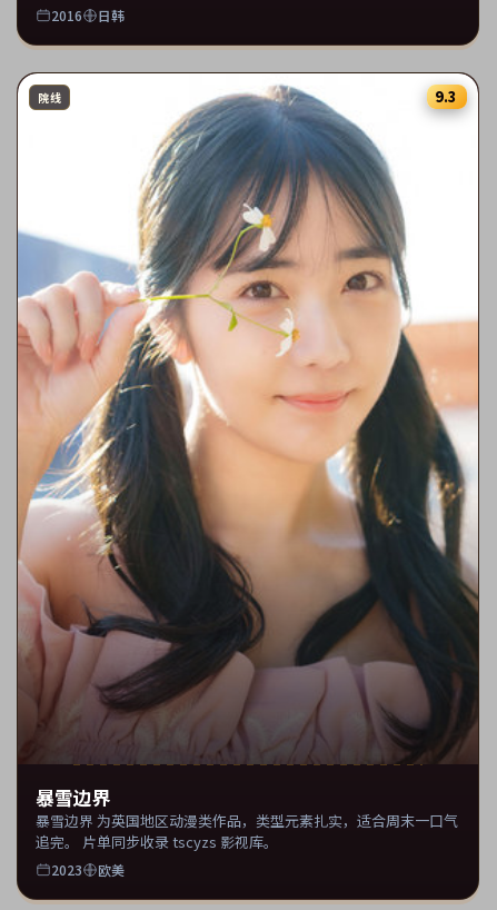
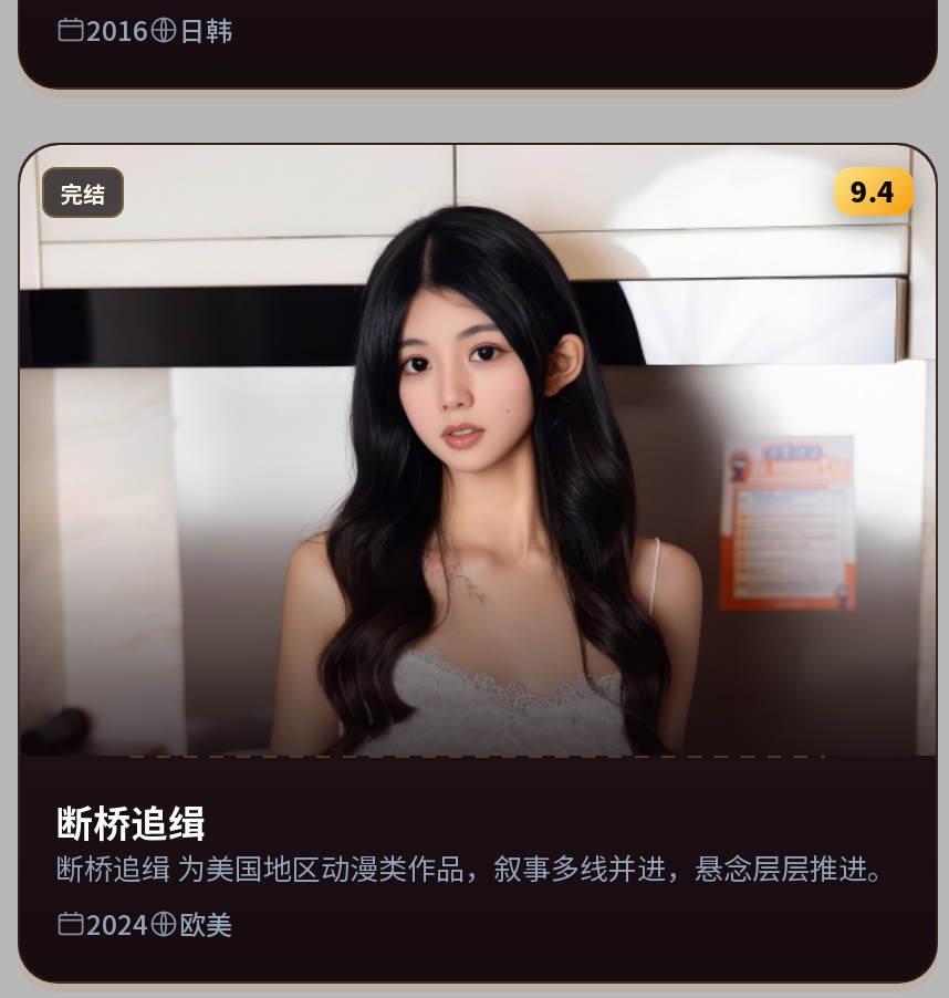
[16,73,479,785] [image] | 9.3 | 院线 -> [18,143,938,758] [image] | 9.4 | 完结
[36,784,458,879] 暴雪边界 | 暴雪边界 为英国地区动漫类作品，类型元素扎实，适合周末一口气 | 追完。 片单同步收录 tscyzs 影视库。 | 2023 -> [55,795,896,942] 断桥追缉 | 断桥追缉 为美国地区动漫类作品，叙事多线并进，悬念层层推进。 | 2024

